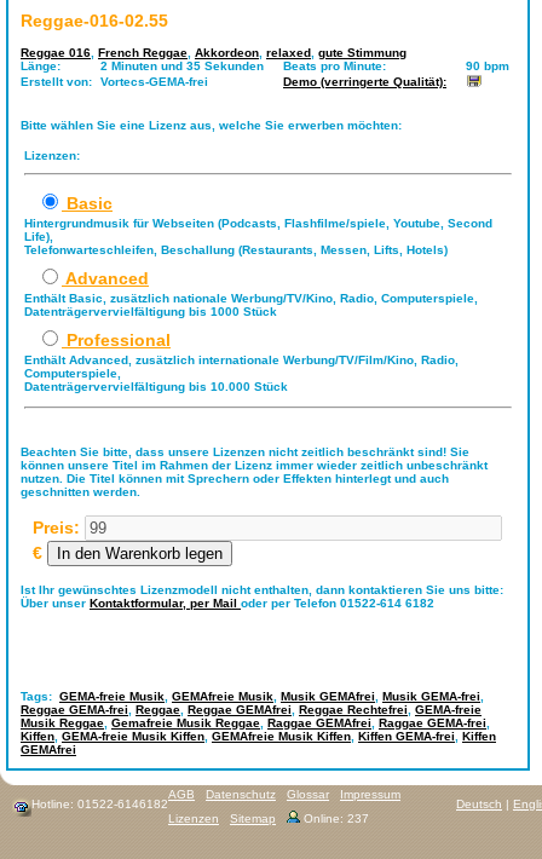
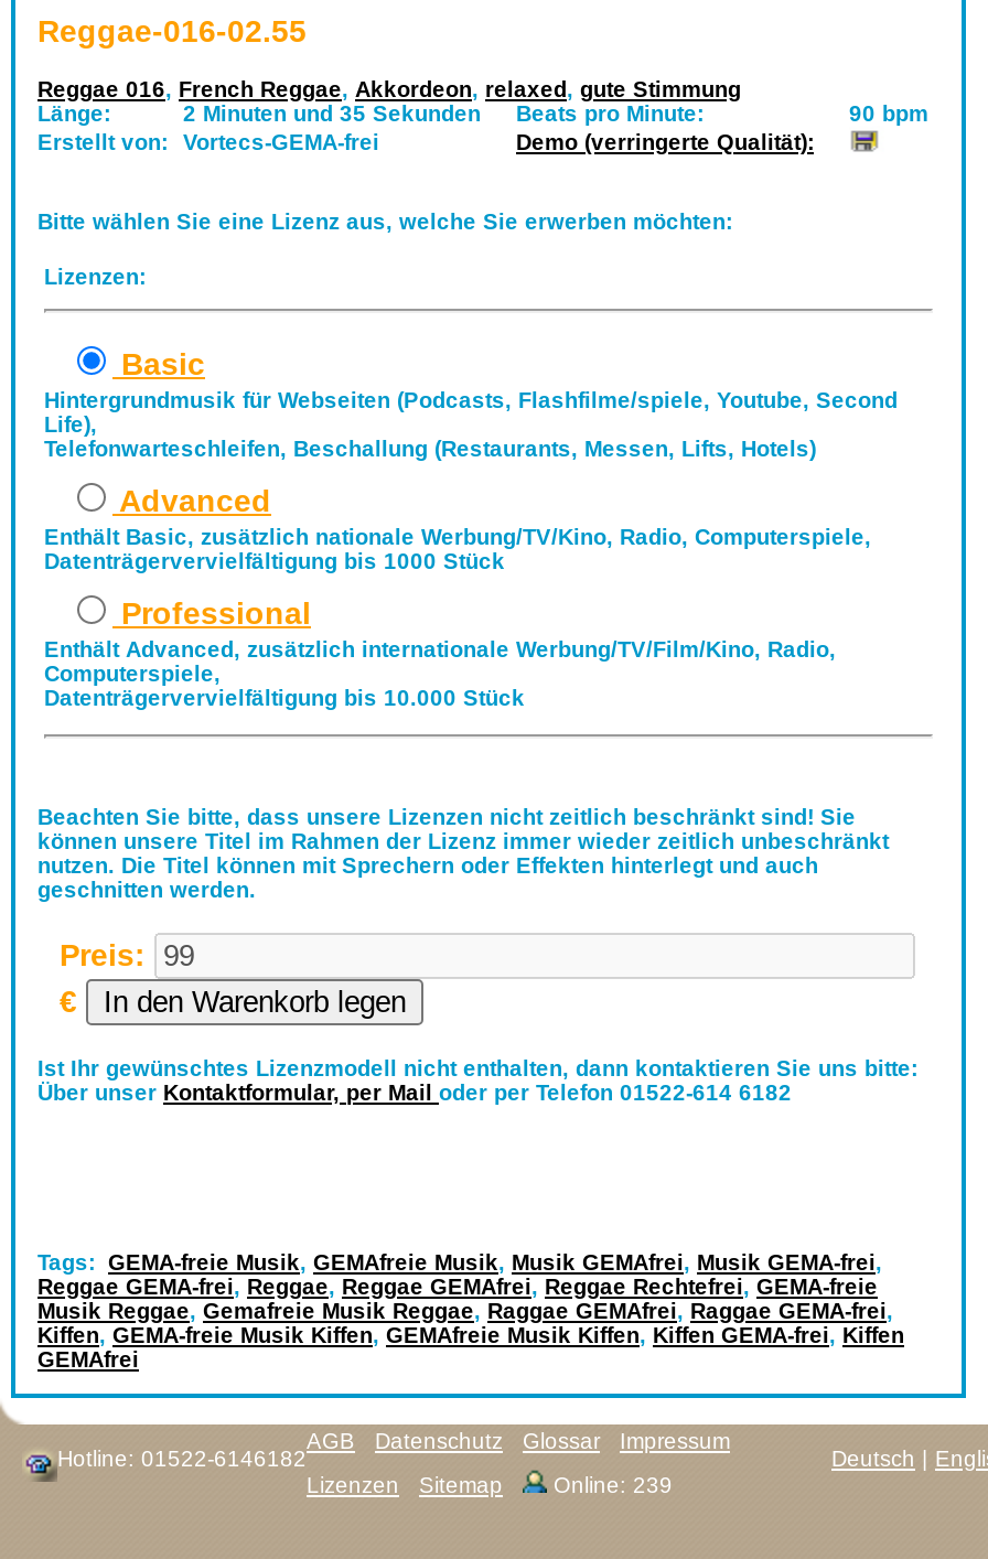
[168,812,369,825] Lizenzen Sitemap Online: 237 -> [307,1473,673,1497] Lizenzen Sitemap Online: 239

